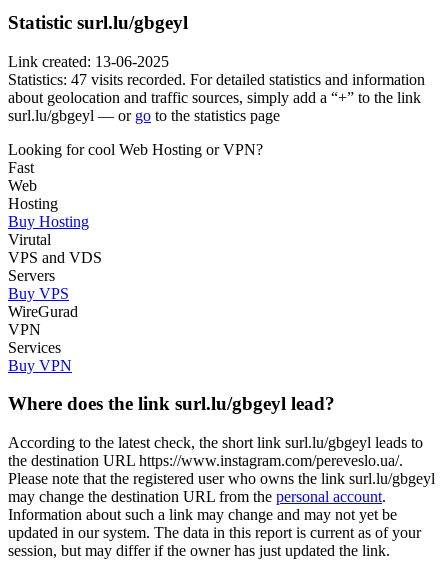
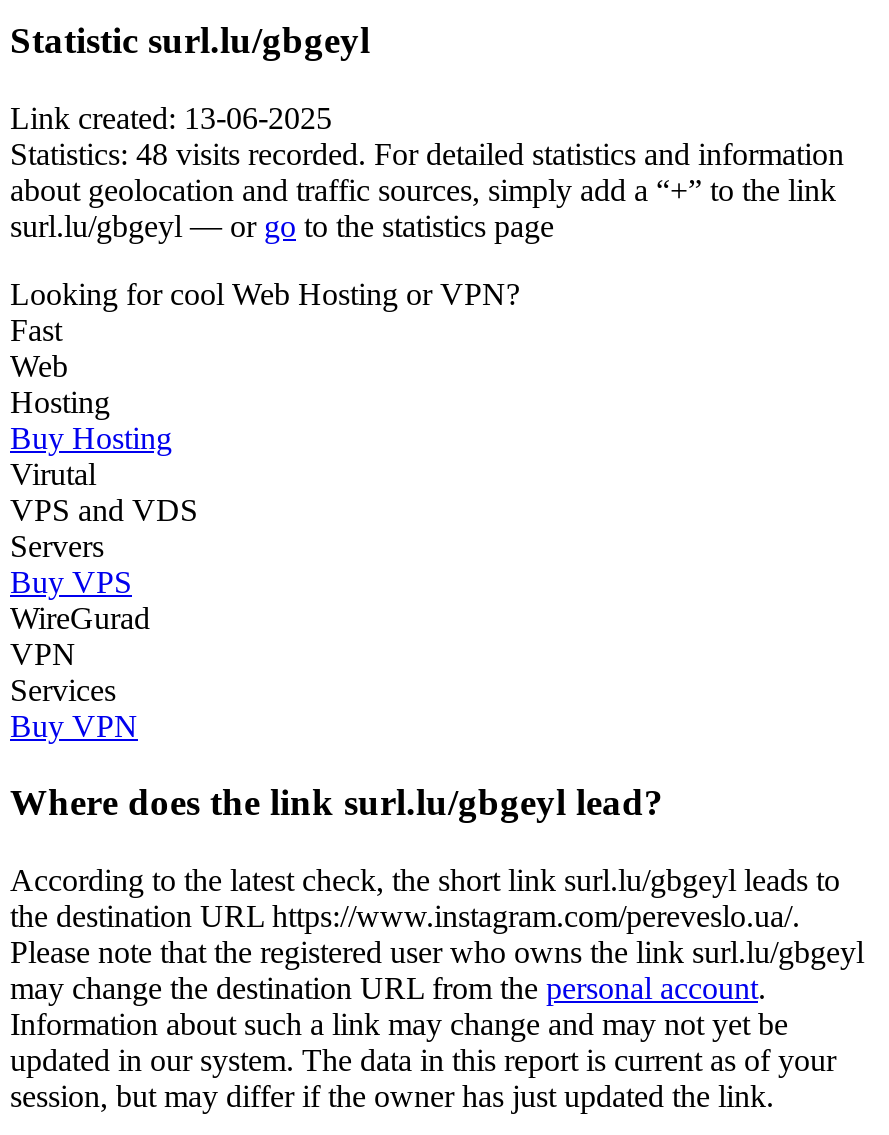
[8,71,425,88] Statistics: 47 visits recorded. For detailed statistics and information -> [10,136,844,170] Statistics: 48 visits recorded. For detailed statistics and information

